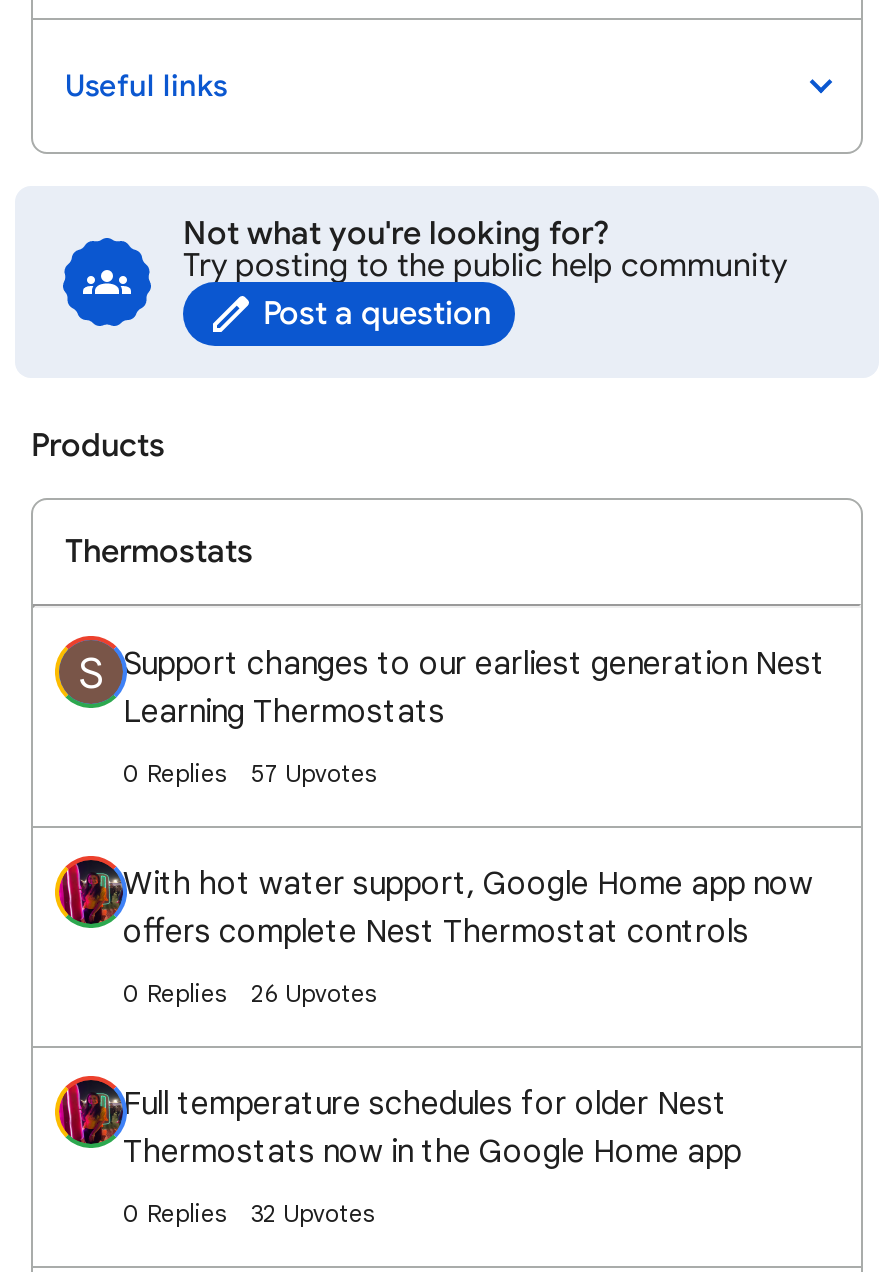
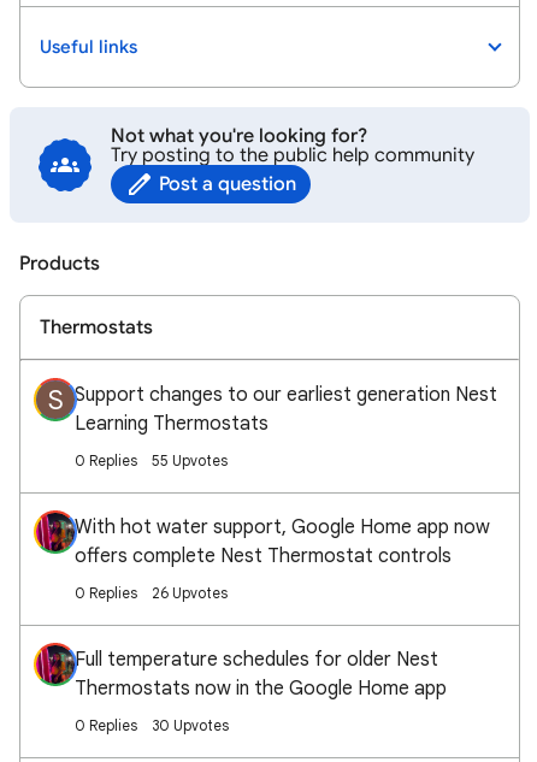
[251,758,377,788] 57 Upvotes -> [152,451,228,469] 55 Upvotes
[251,1198,375,1228] 32 Upvotes -> [152,716,229,734] 30 Upvotes

